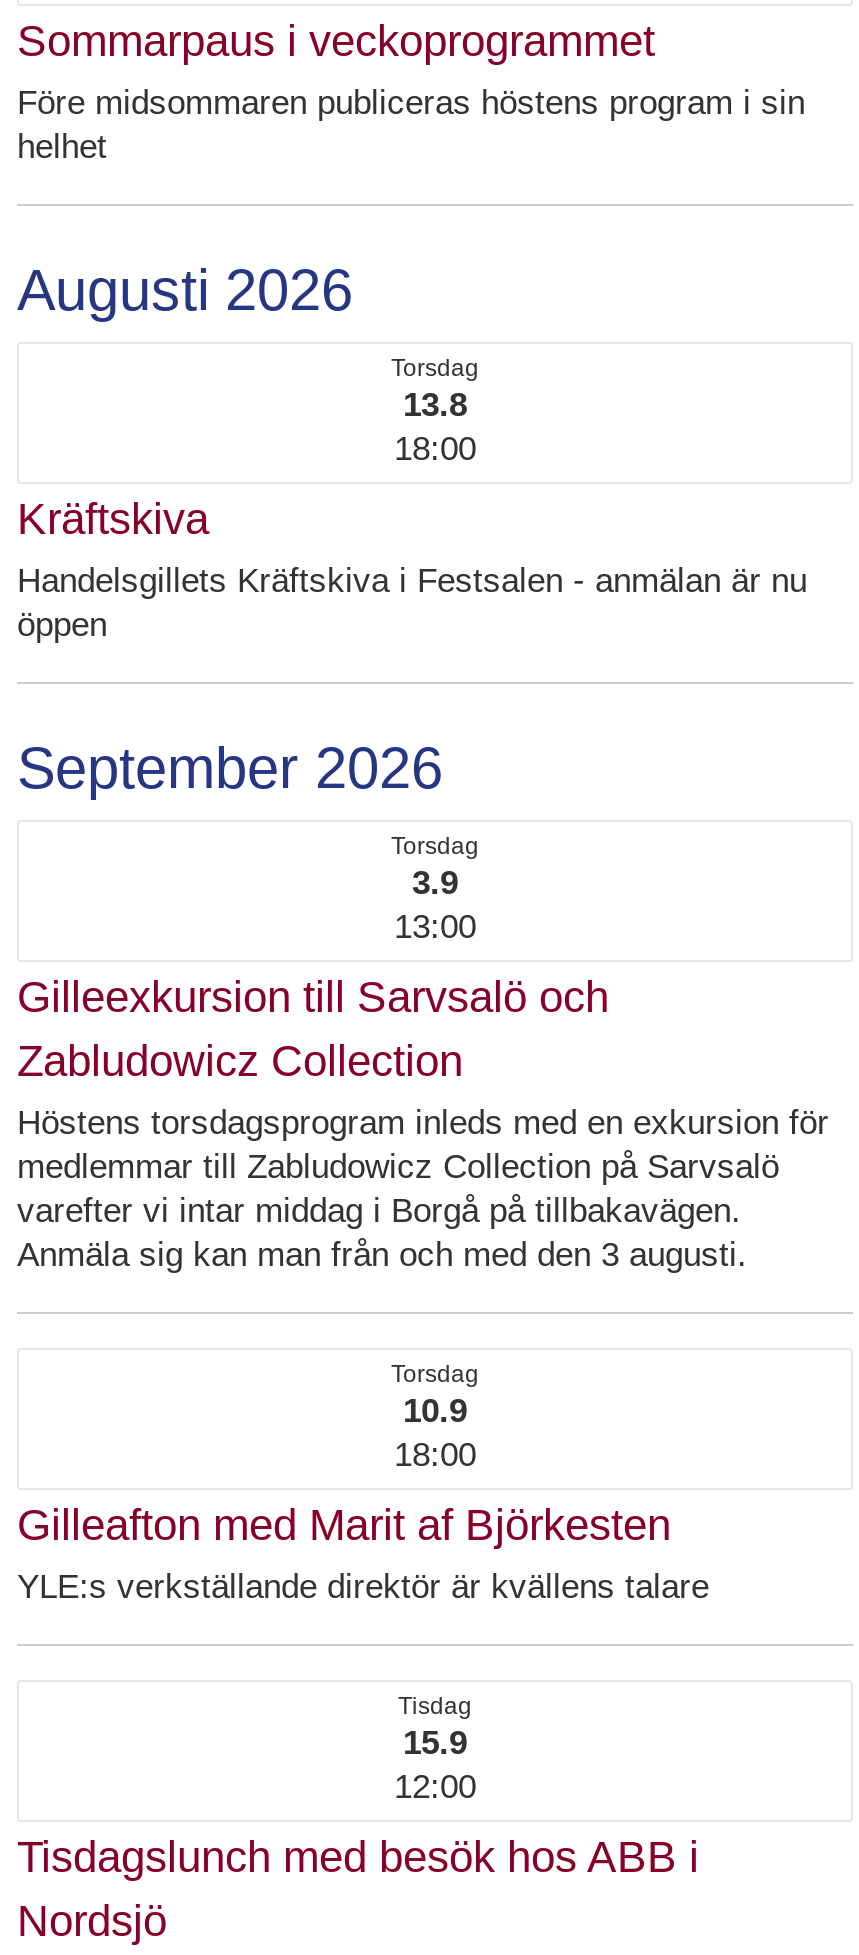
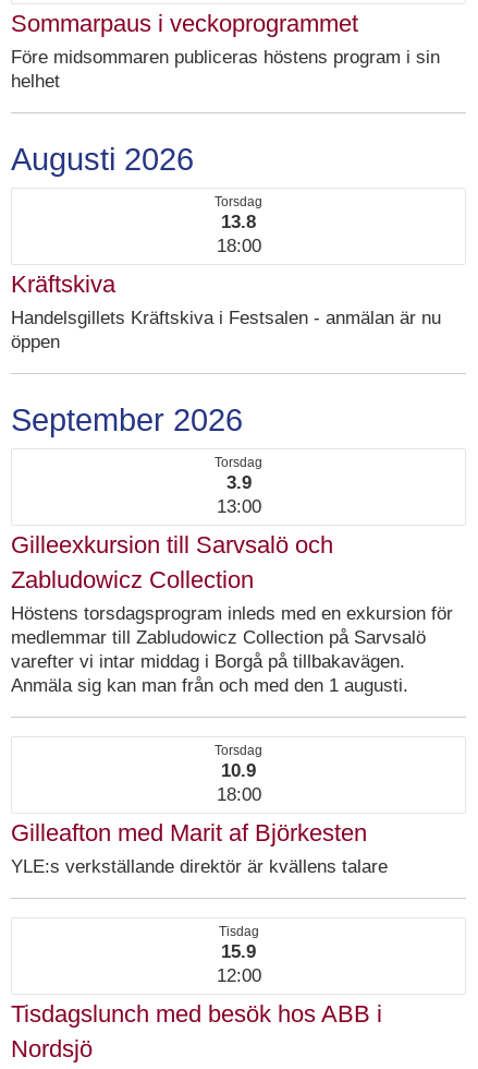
[17,1235,747,1273] Anmäla sig kan man från och med den 3 augusti. -> [11,675,408,695] Anmäla sig kan man från och med den 1 augusti.

